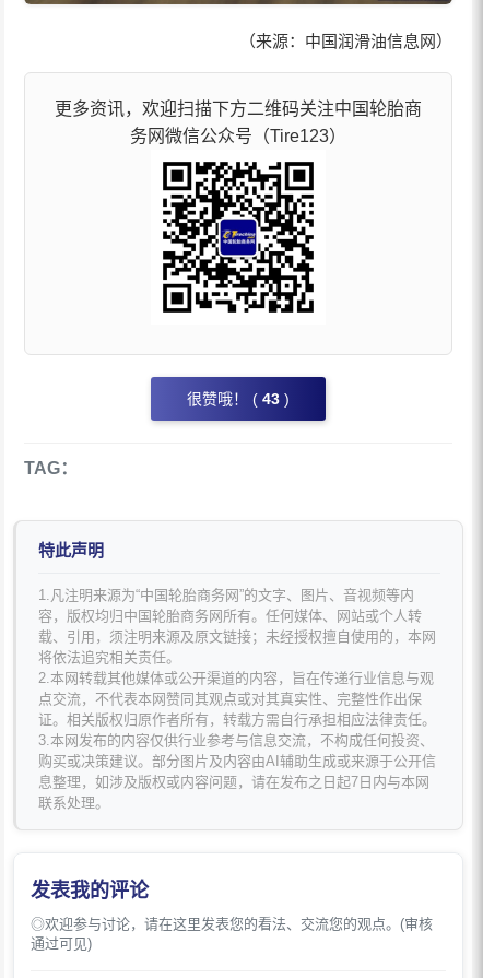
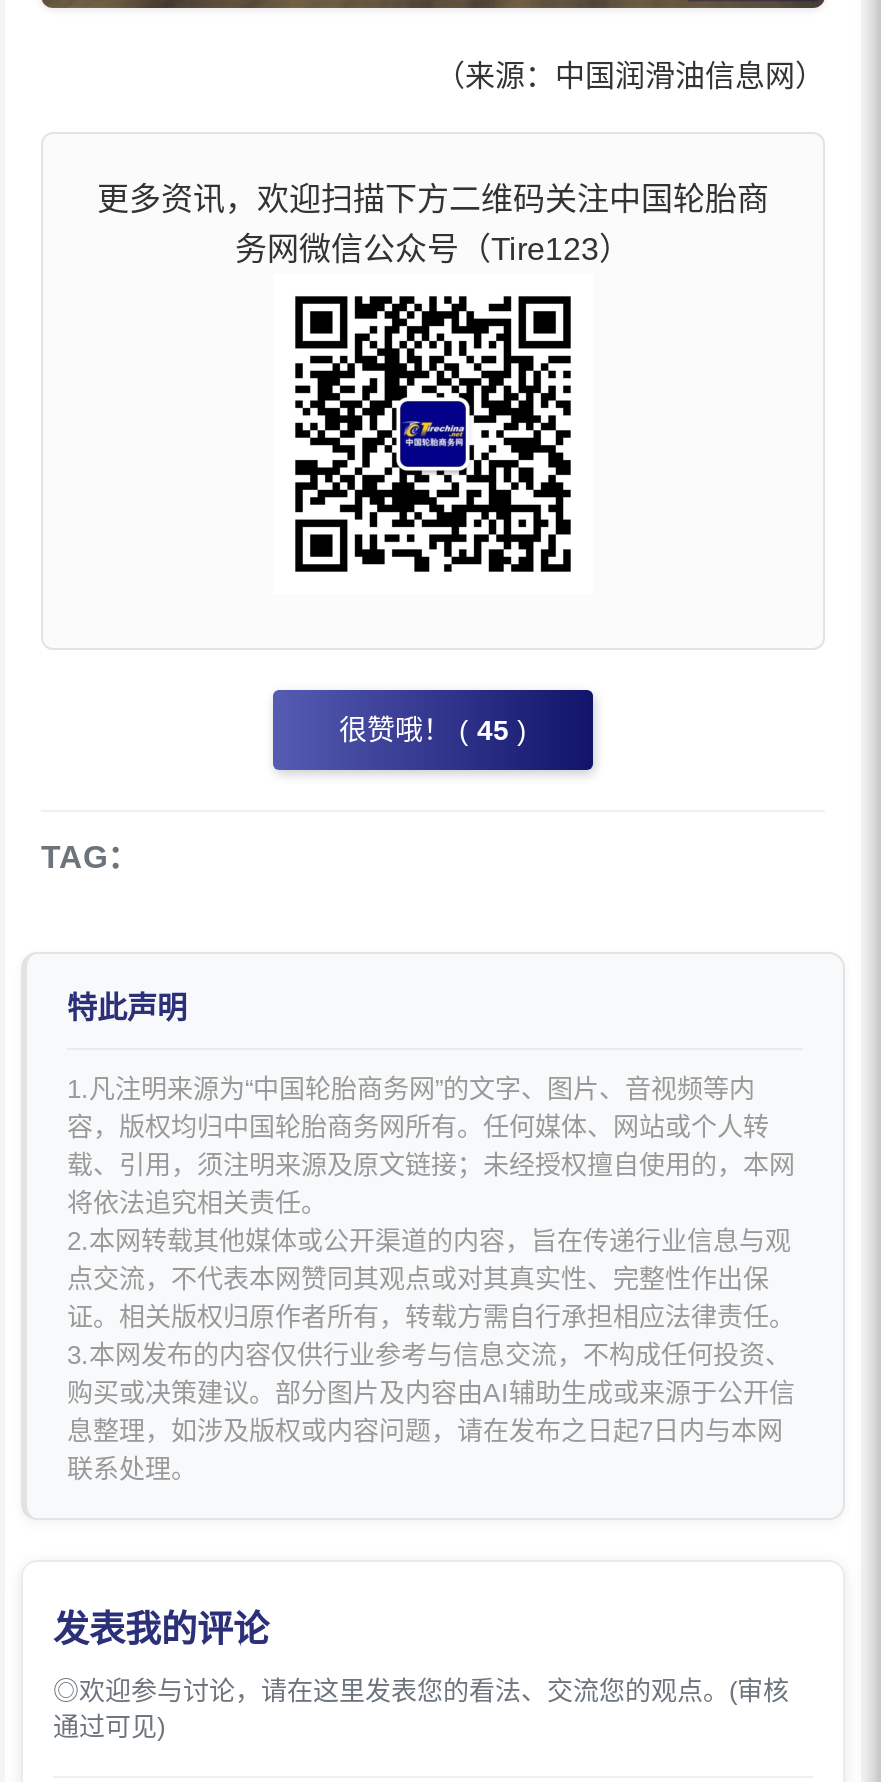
[187,390,290,408] 很赞哦！ ( 43) -> [339,714,527,746] 很赞哦！ ( 45)

